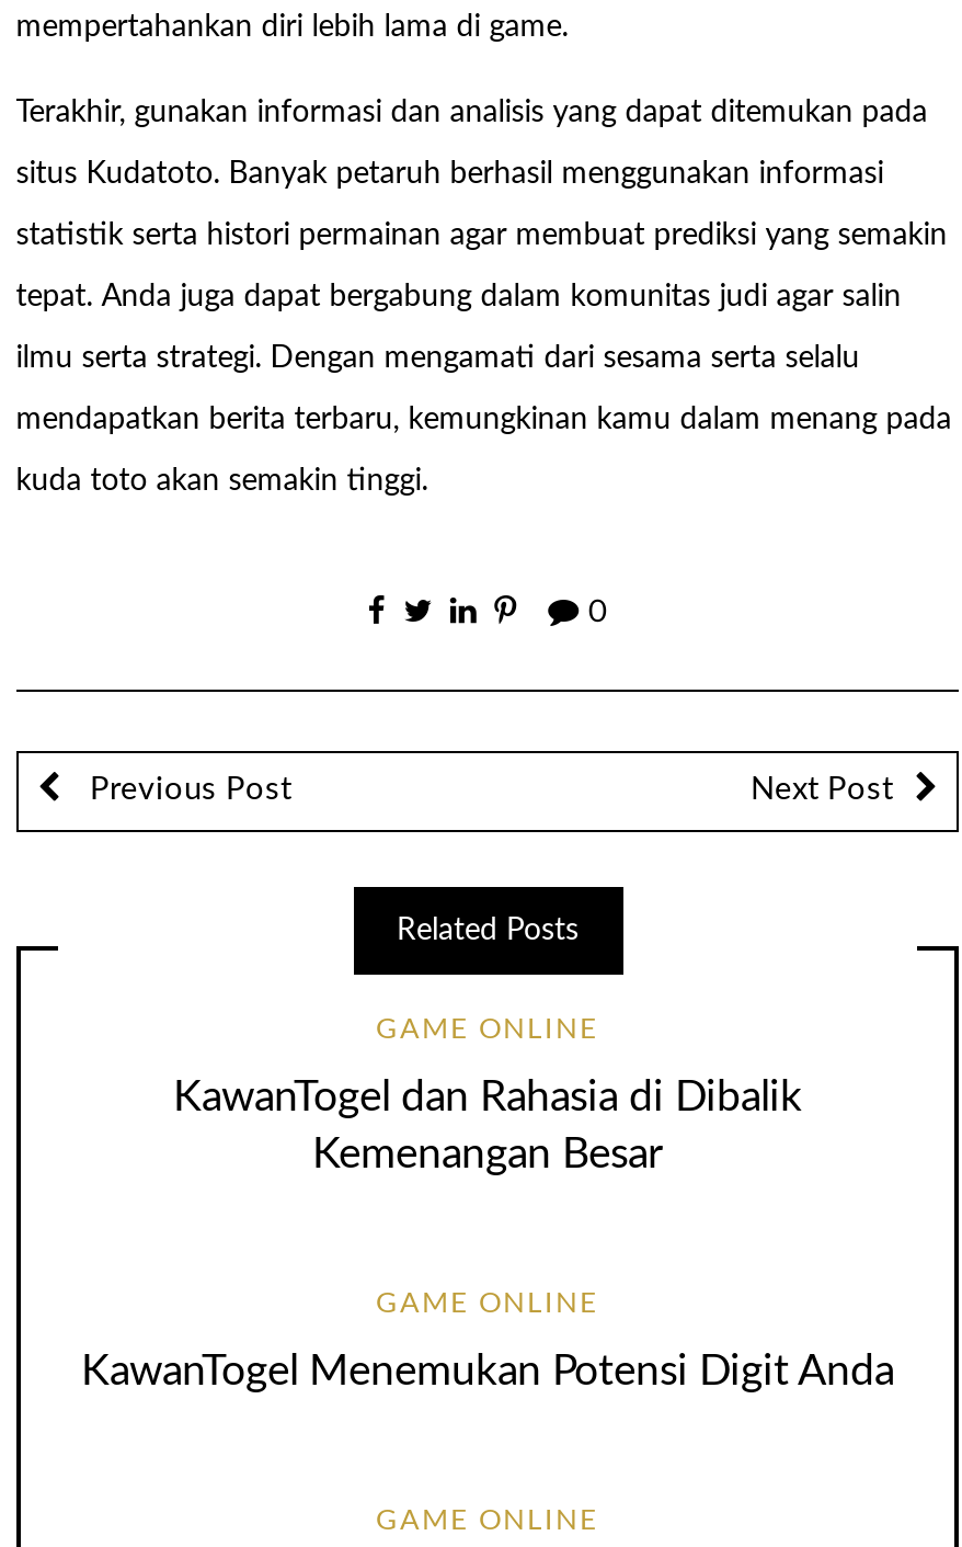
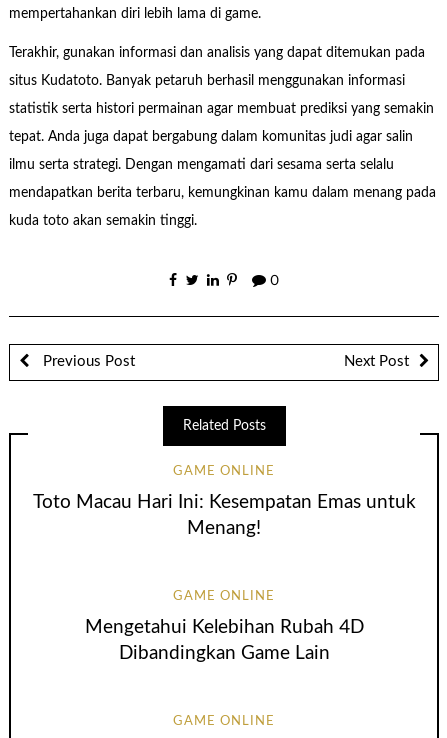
[173,1078,802,1177] KawanTogel dan Rahasia di Dibalik | Kemenangan Besar -> [32,493,415,538] Toto Macau Hari Ini: Kesempatan Emas untuk | Menang!
[81,1352,894,1394] KawanTogel Menemukan Potensi Digit Anda -> [84,618,363,663] Mengetahui Kelebihan Rubah 4D | Dibandingkan Game Lain

